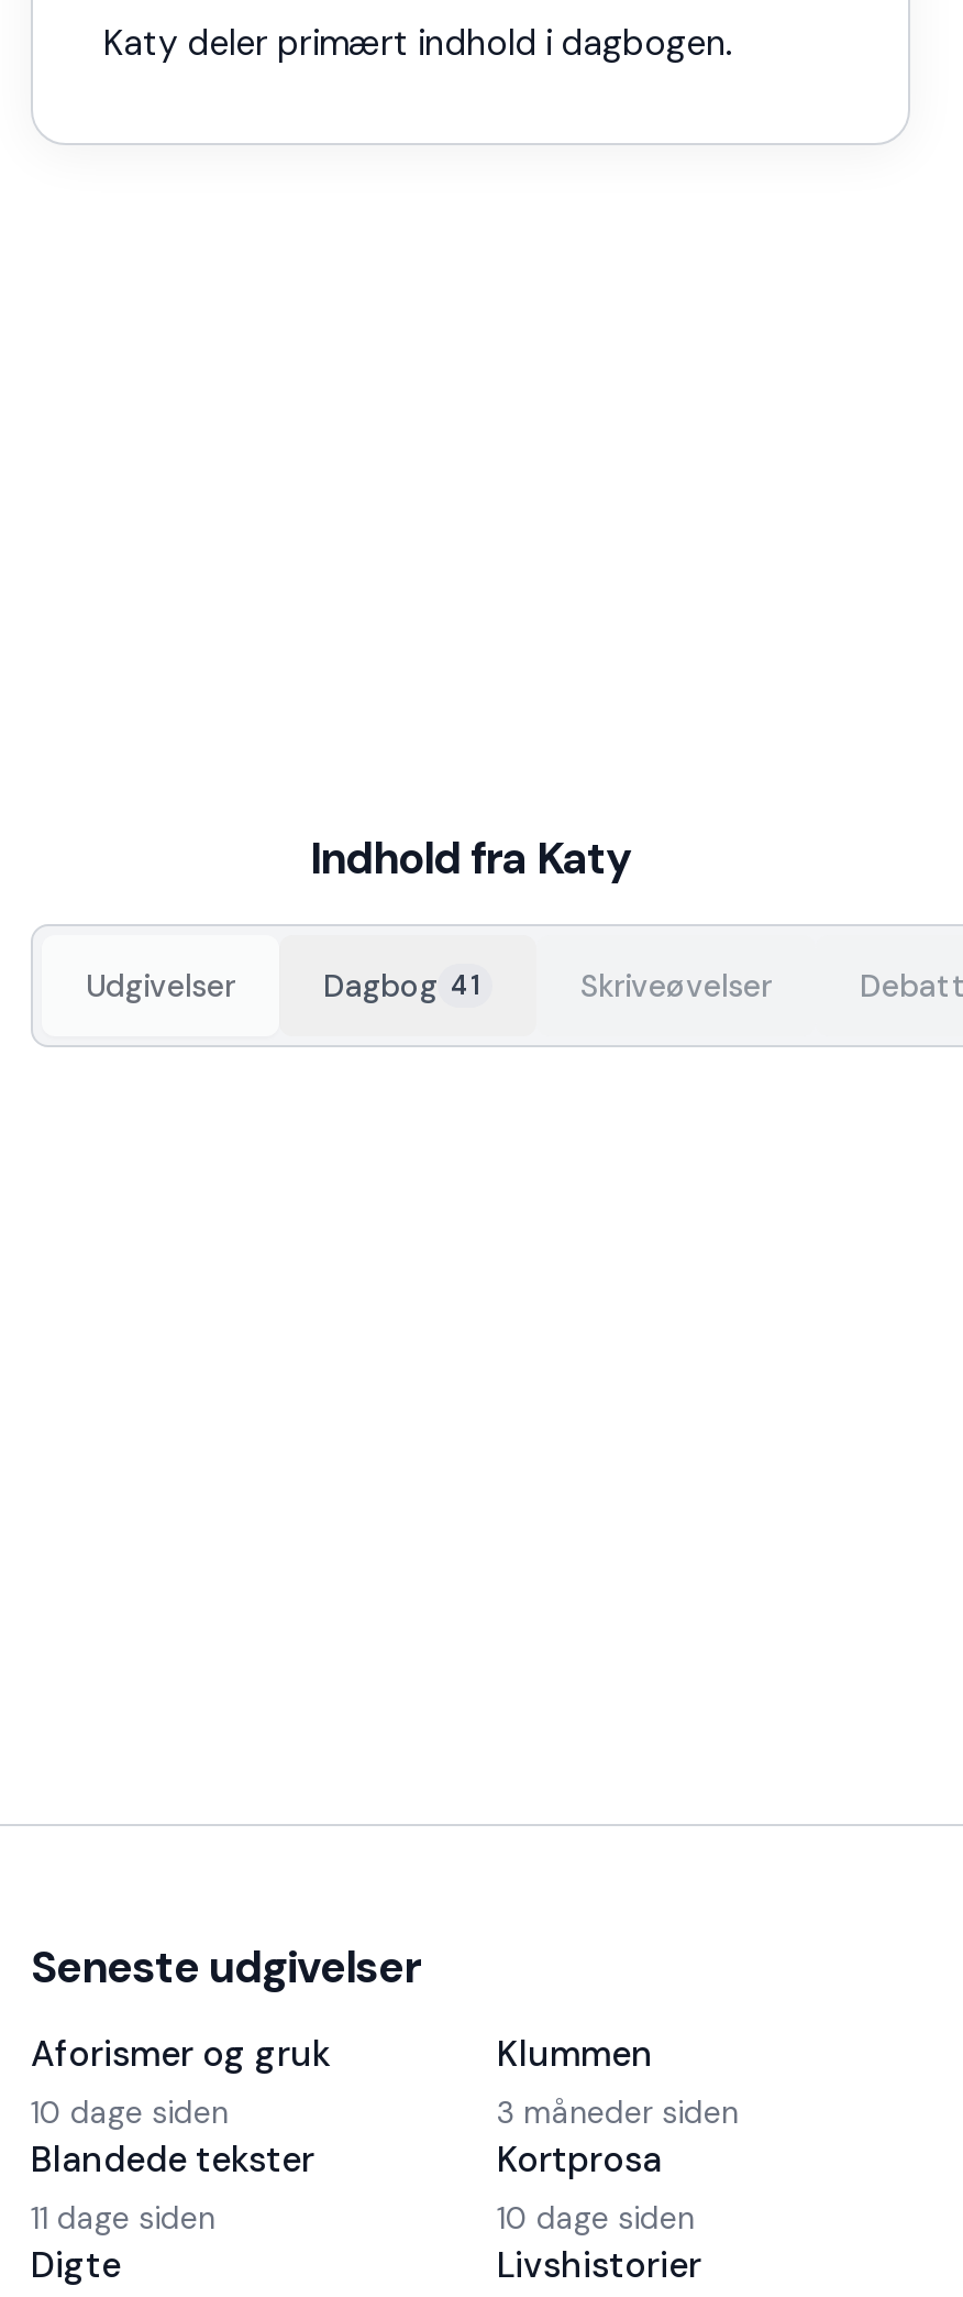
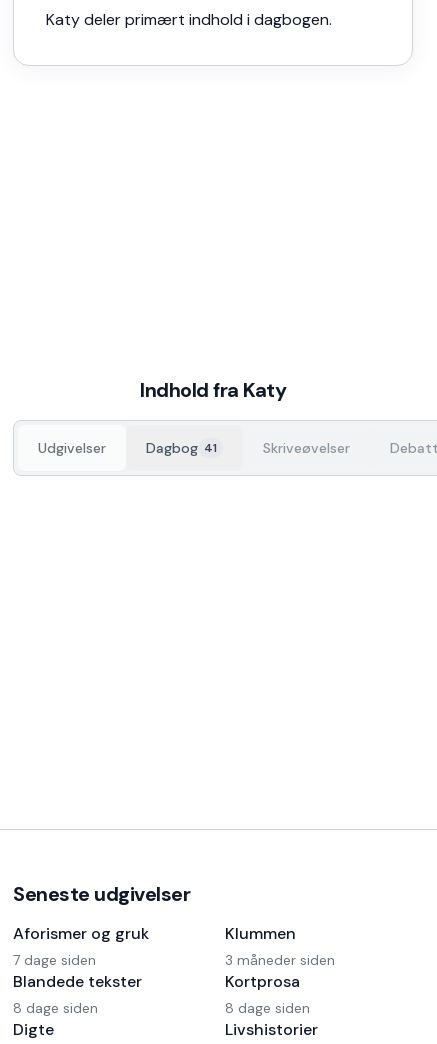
[31,2092,229,2132] 10 dage siden -> [13,951,96,969] 7 dage siden
[31,2198,215,2238] 11 dage siden -> [13,999,98,1017] 8 dage siden
[497,2198,695,2238] 10 dage siden -> [225,999,310,1017] 8 dage siden

